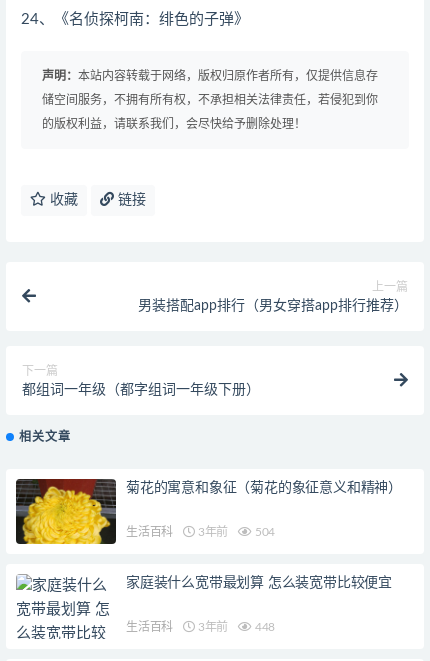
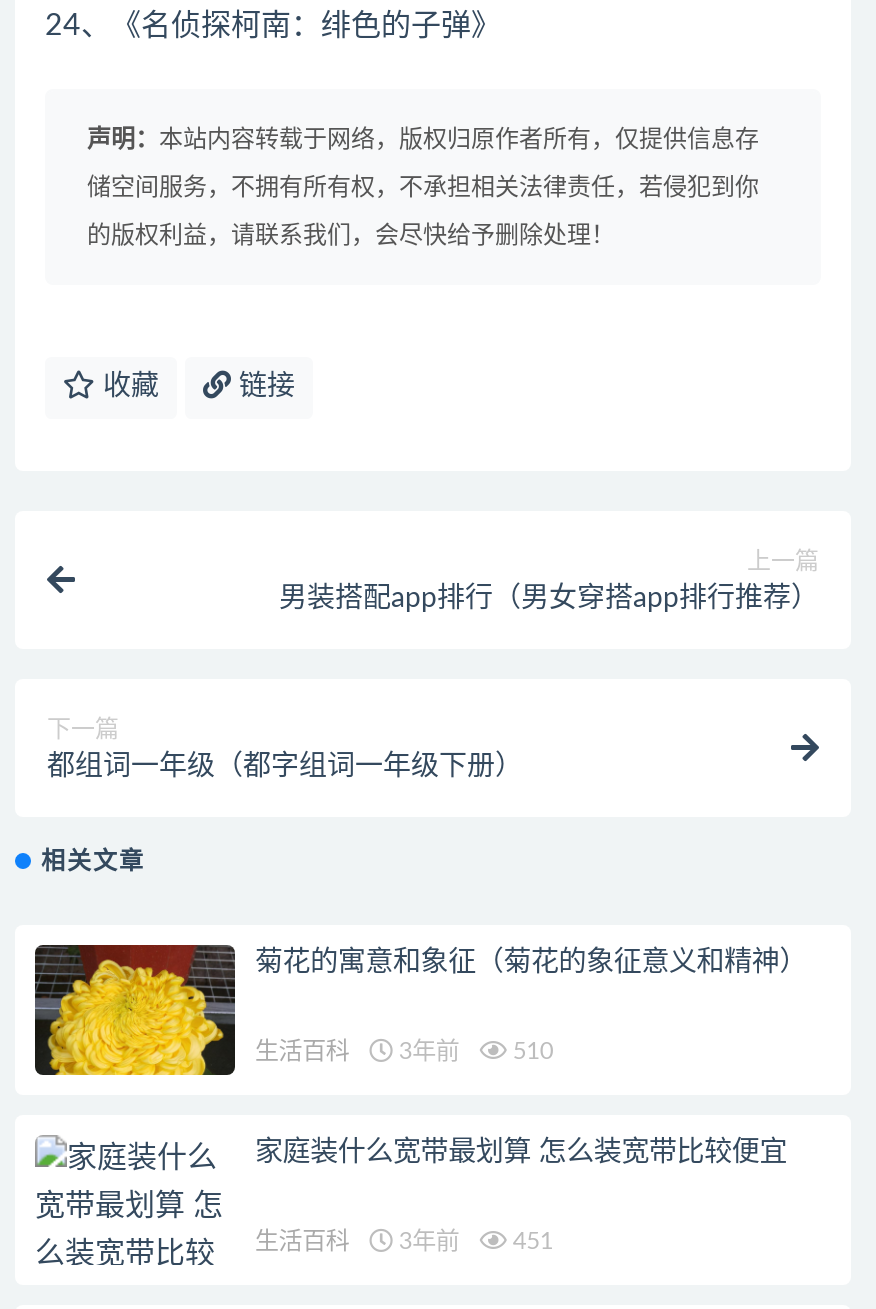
[126,526,275,538] 生活百科 3年前 504 -> [255,1040,553,1064] 生活百科 3年前 510
[126,621,275,633] 生活百科 3年前 448 -> [255,1230,553,1254] 生活百科 3年前 451

